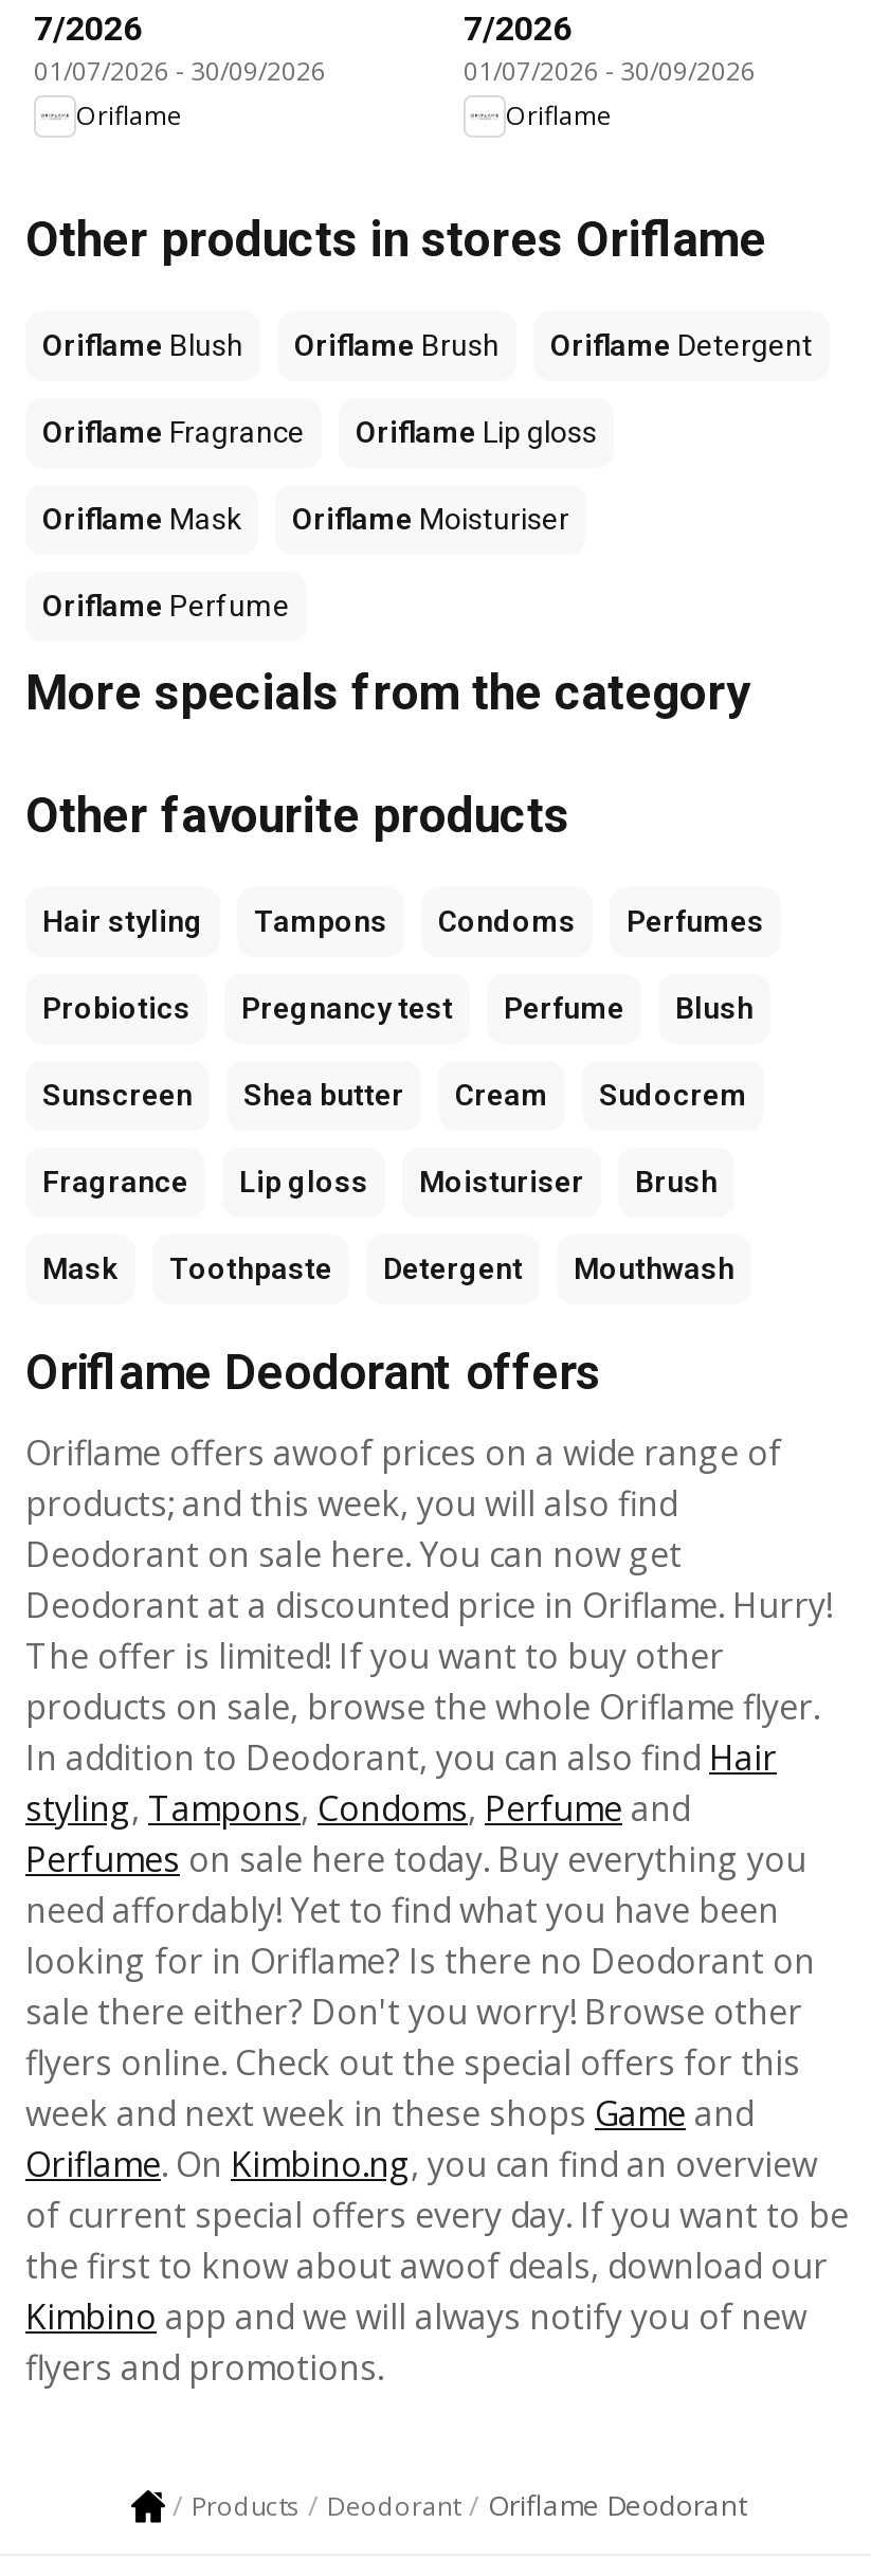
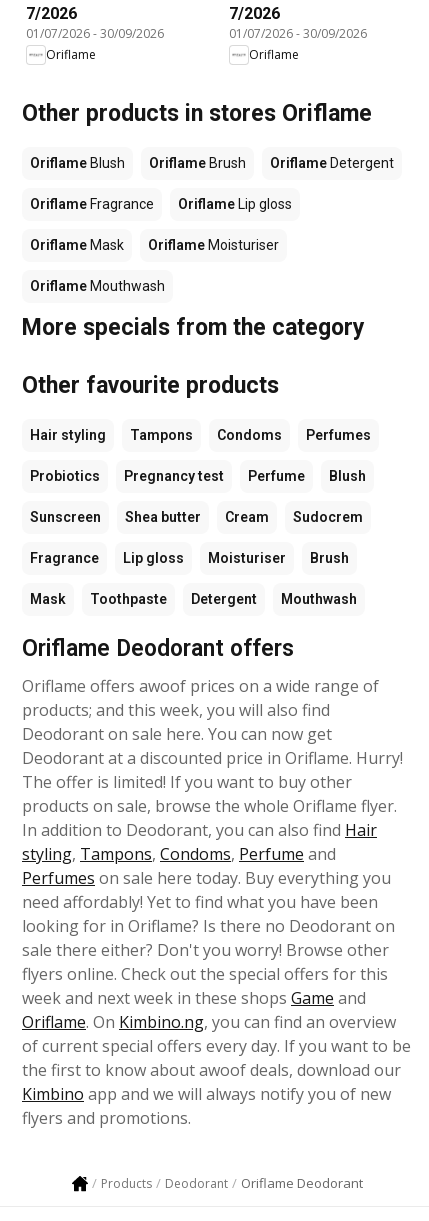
[42,588,290,622] Oriflame Perfume -> [30,278,165,294] Oriflame Mouthwash

